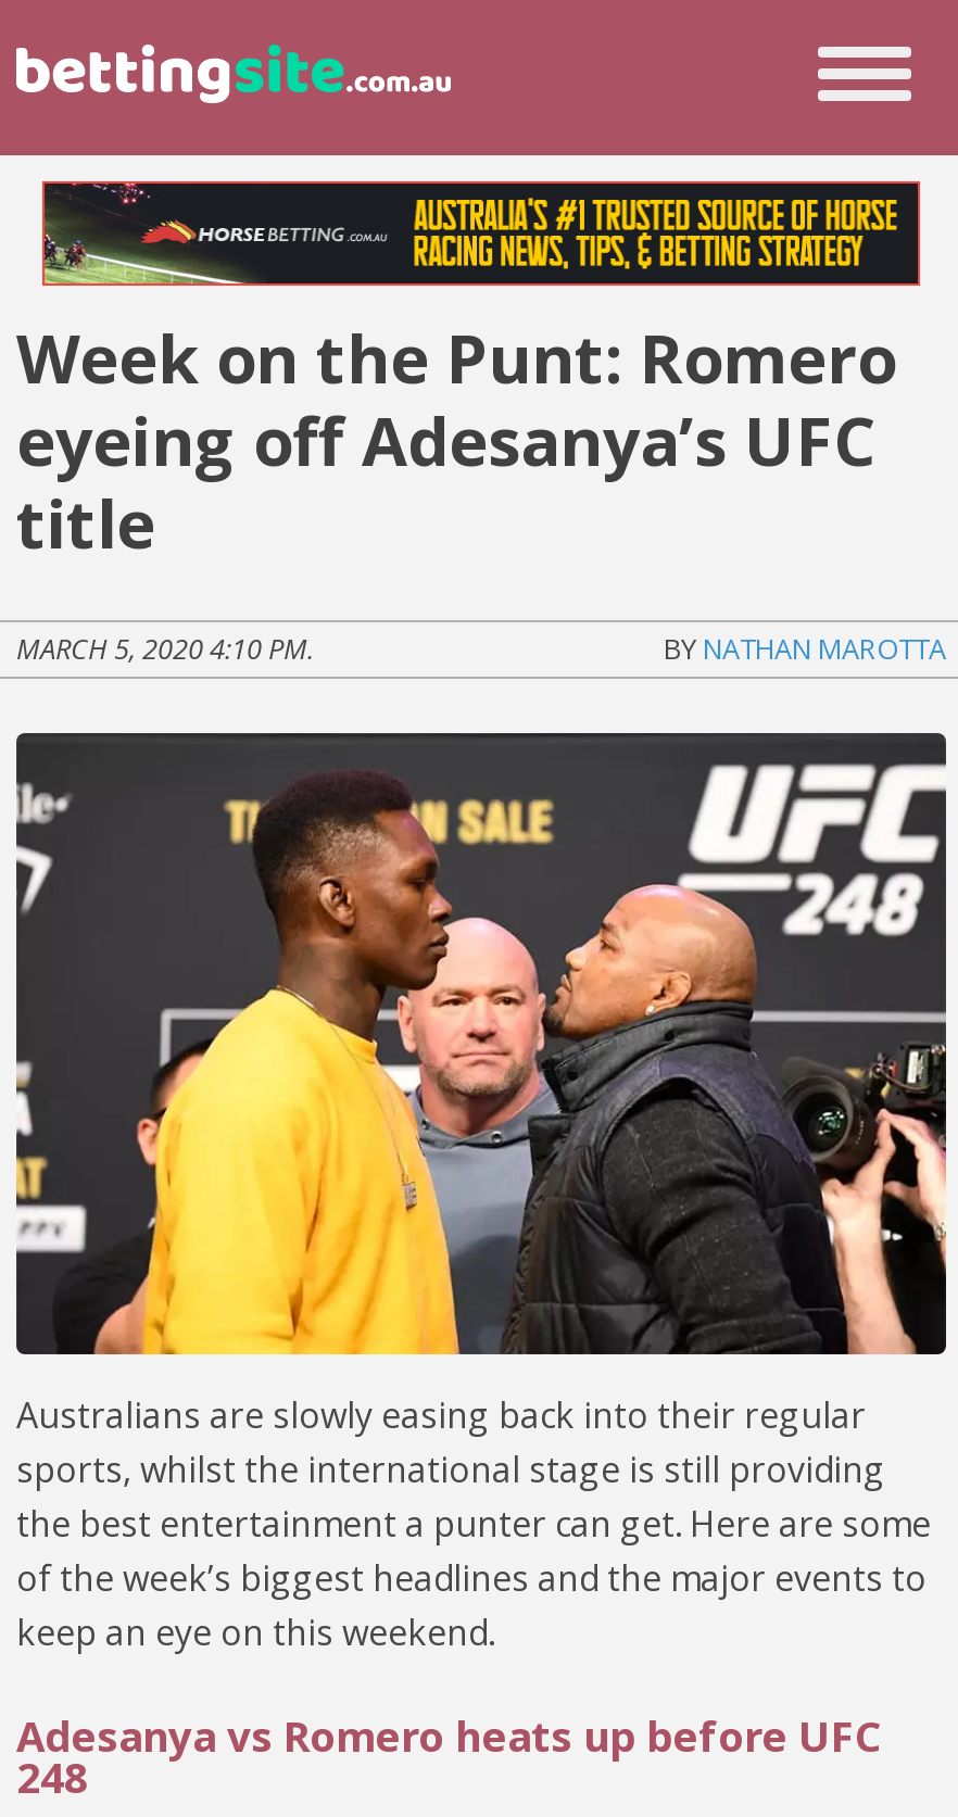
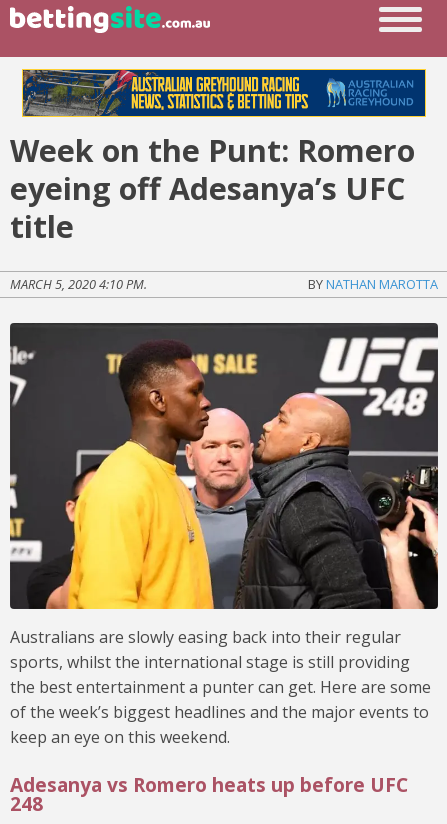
[40,179,922,288] [image] -> [21,68,427,118] [image]

